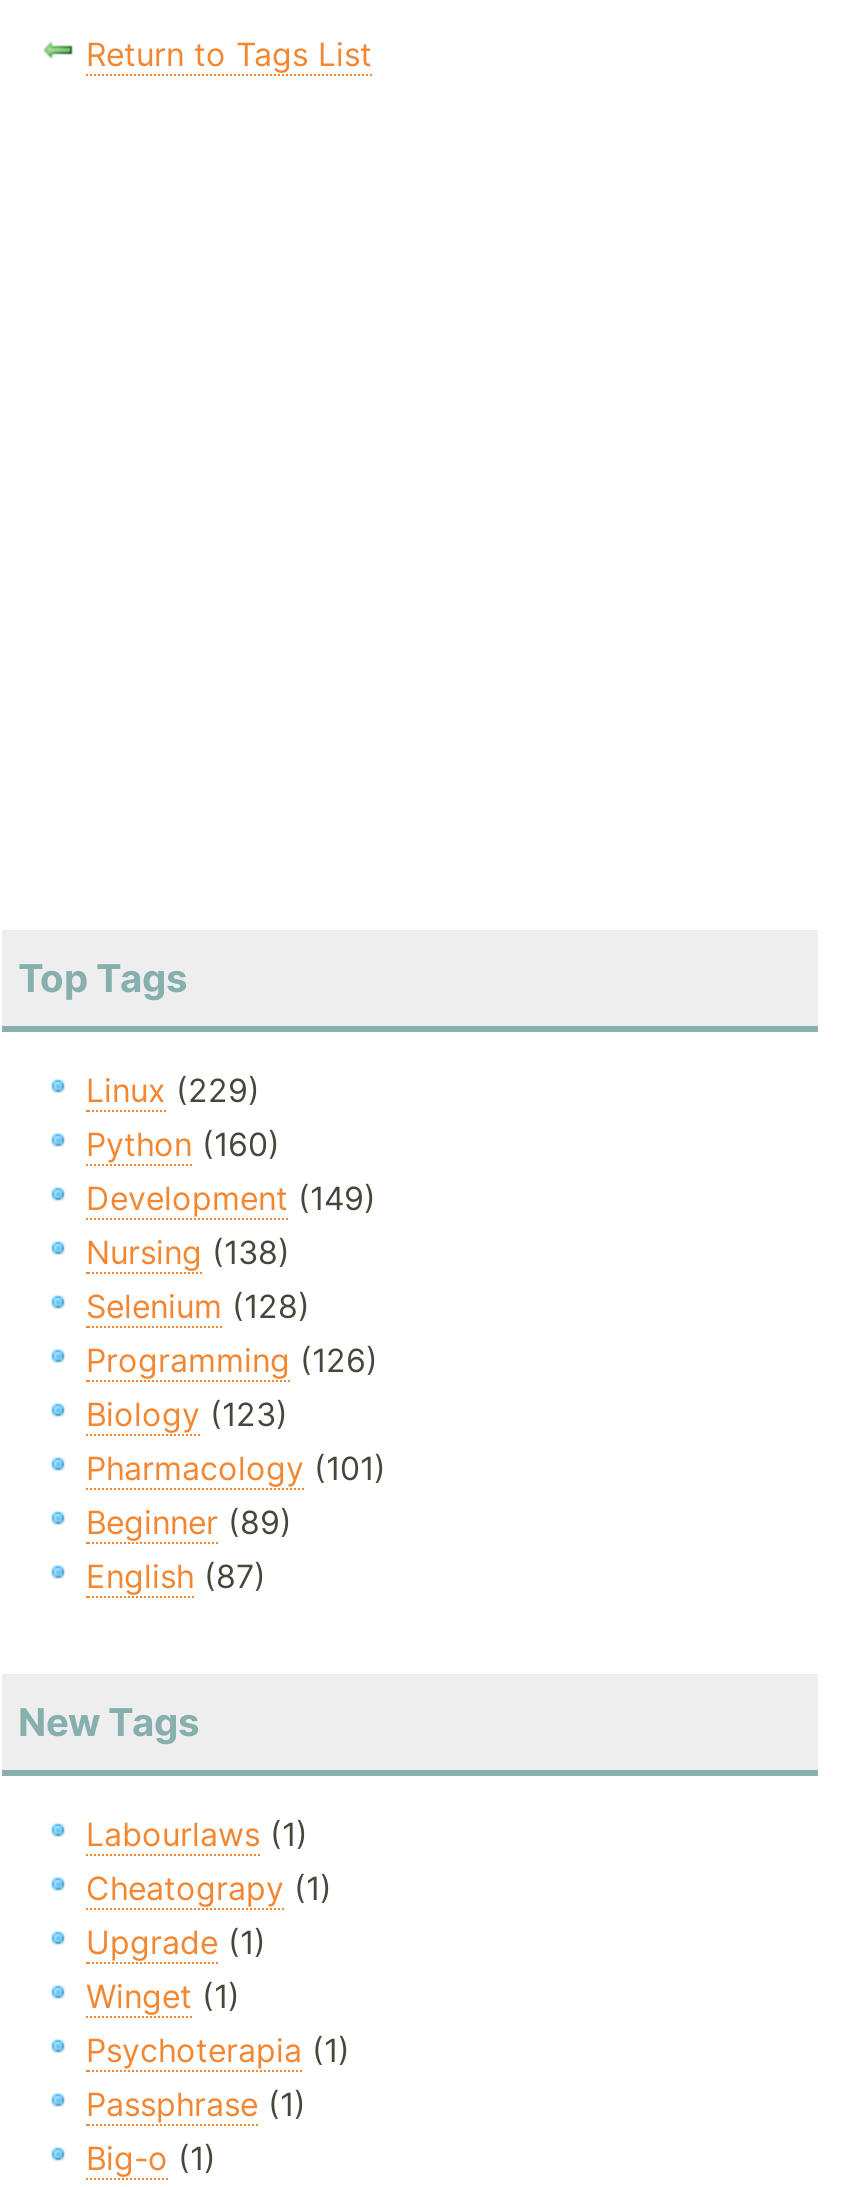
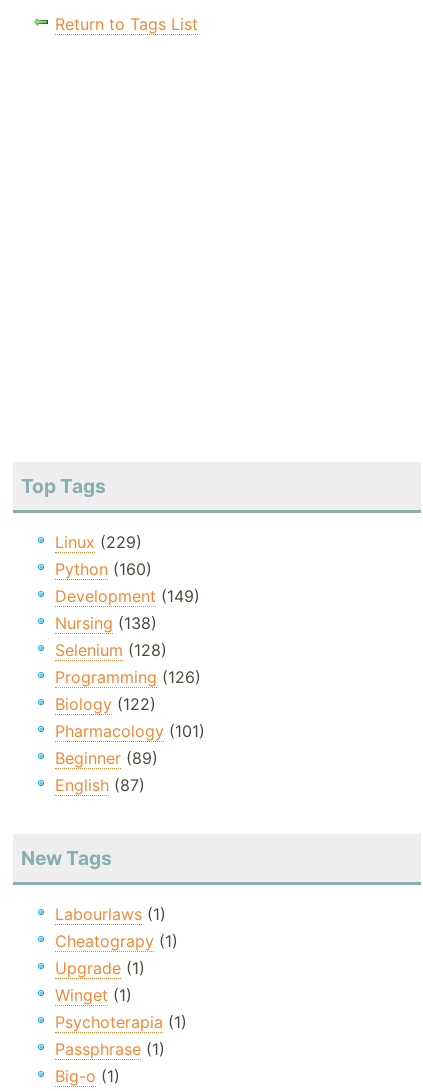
[86,1394,288,1434] Biology (123) -> [55,694,156,714] Biology (122)

